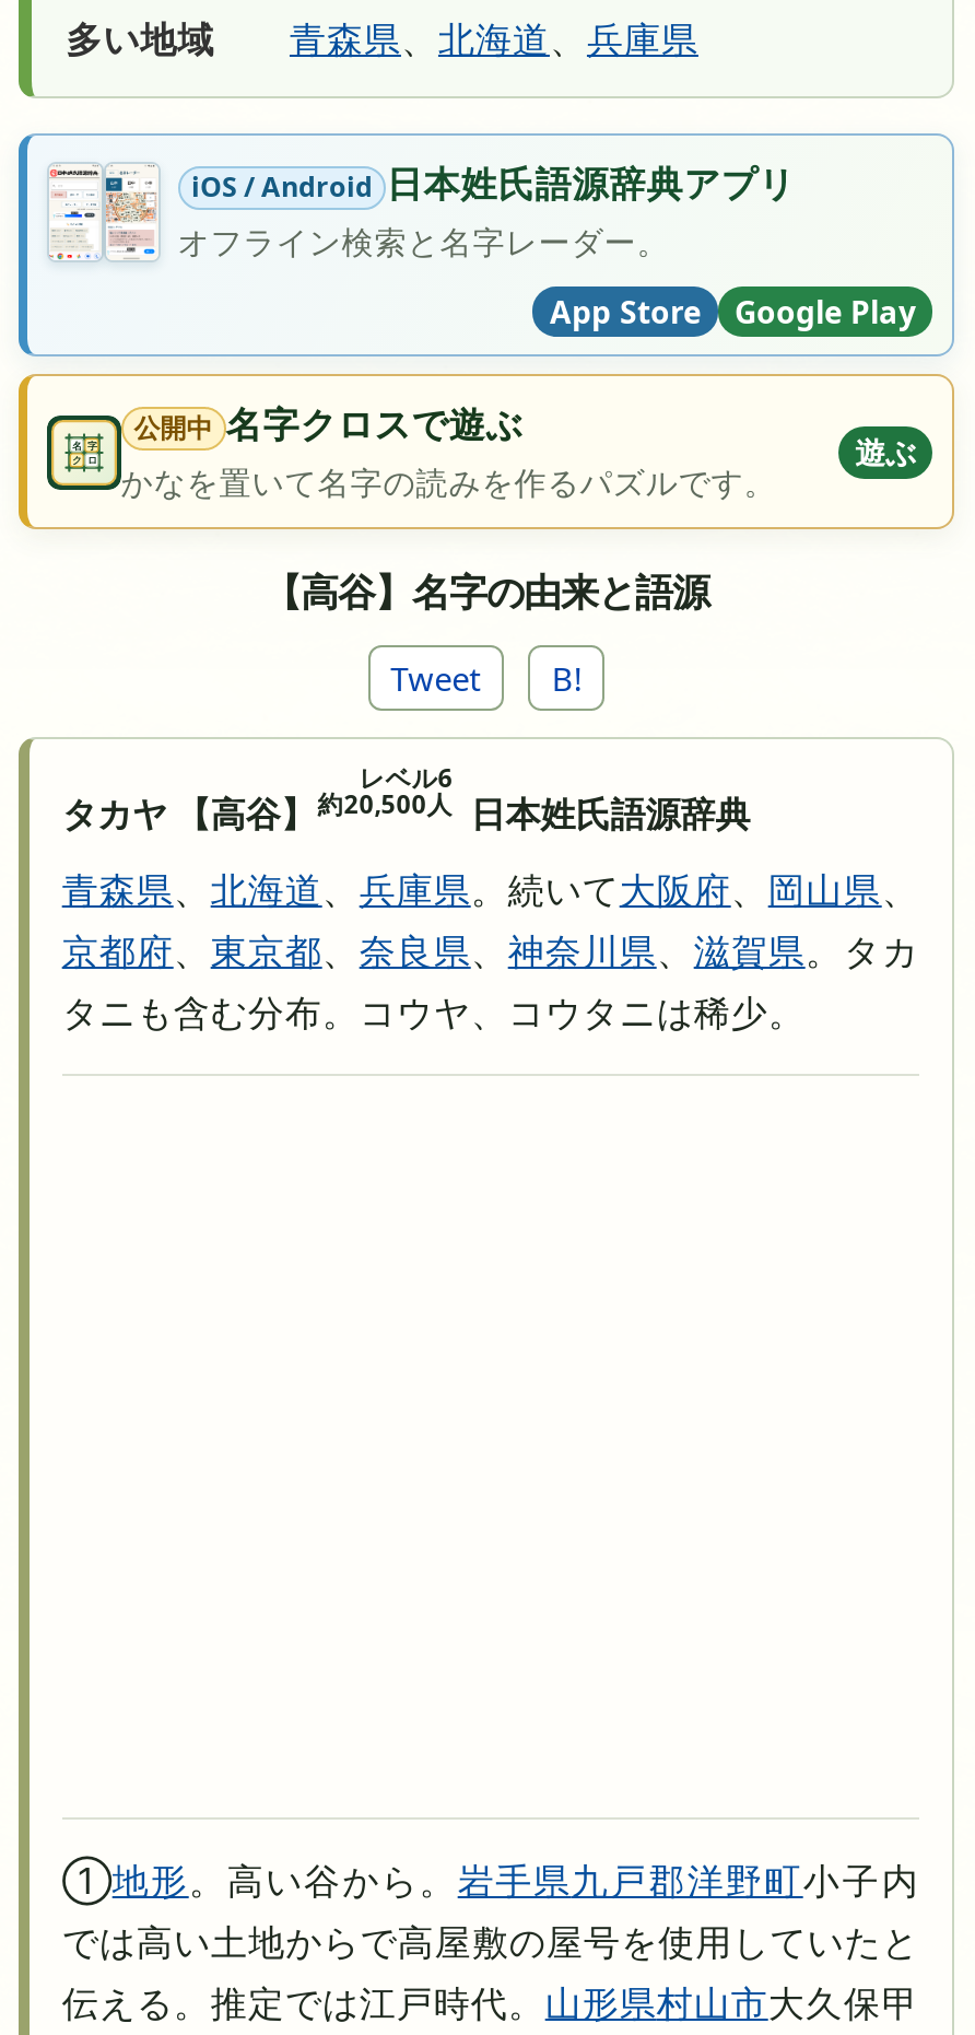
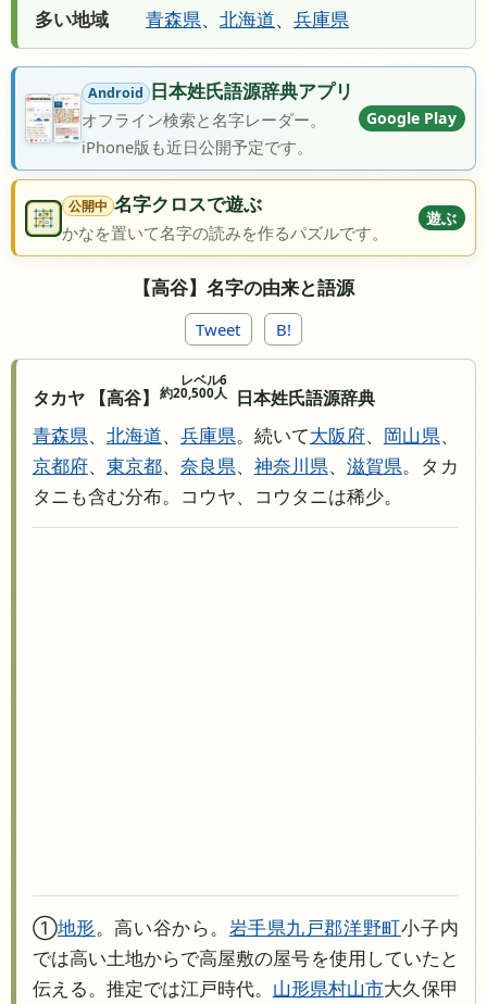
[47,158,795,278] [image] | iOS / Android 日本姓氏語源辞典アプリ -> [26,78,354,145] [image] | Android 日本姓氏語源辞典アプリ
[550,290,701,332] App Store -> [81,136,313,158] iPhone版も近日公開予定です。
moved [735,290,916,332] -> [367,108,457,128]: Google Play

